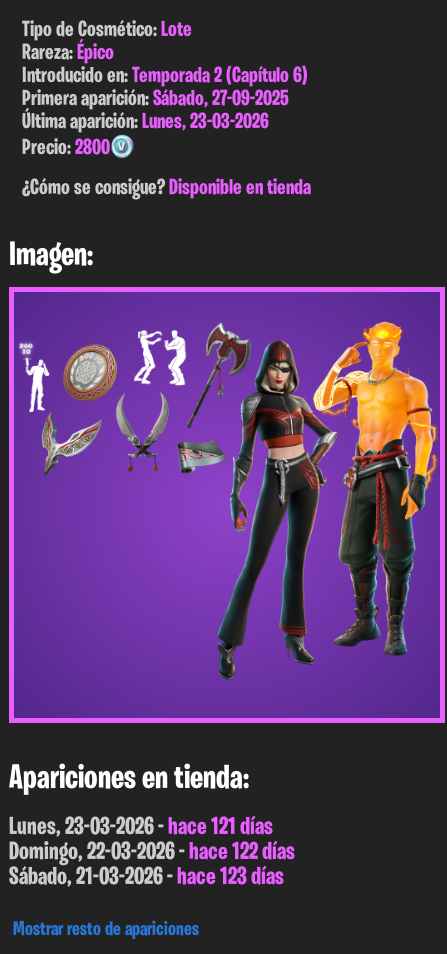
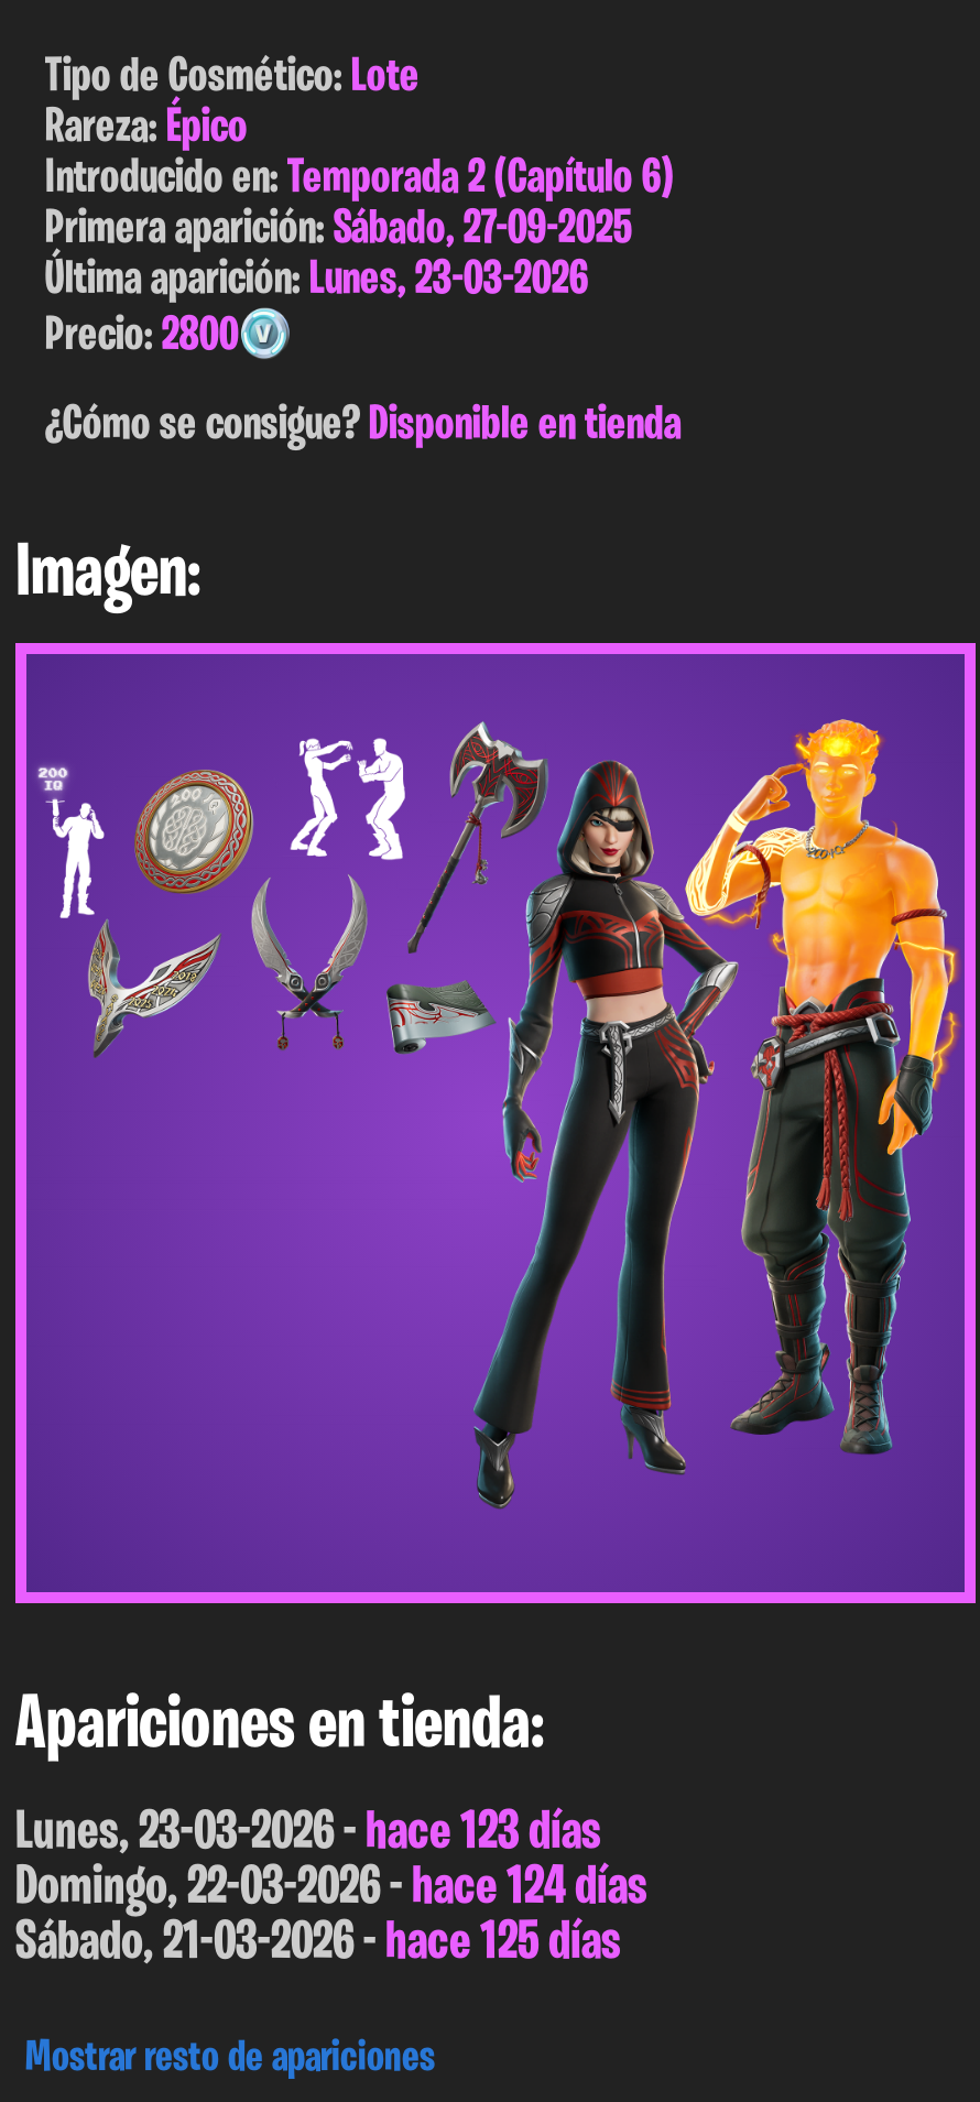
[9,815,273,840] Lunes, 23-03-2026 - hace 121 días -> [15,1806,601,1861] Lunes, 23-03-2026 - hace 123 días
[9,840,295,865] Domingo, 22-03-2026 - hace 122 días -> [15,1861,647,1916] Domingo, 22-03-2026 - hace 124 días
[9,865,284,890] Sábado, 21-03-2026 - hace 123 días -> [15,1916,621,1971] Sábado, 21-03-2026 - hace 125 días

